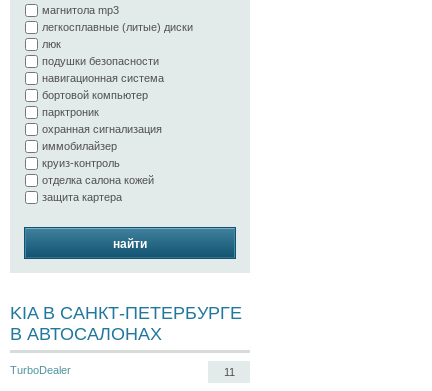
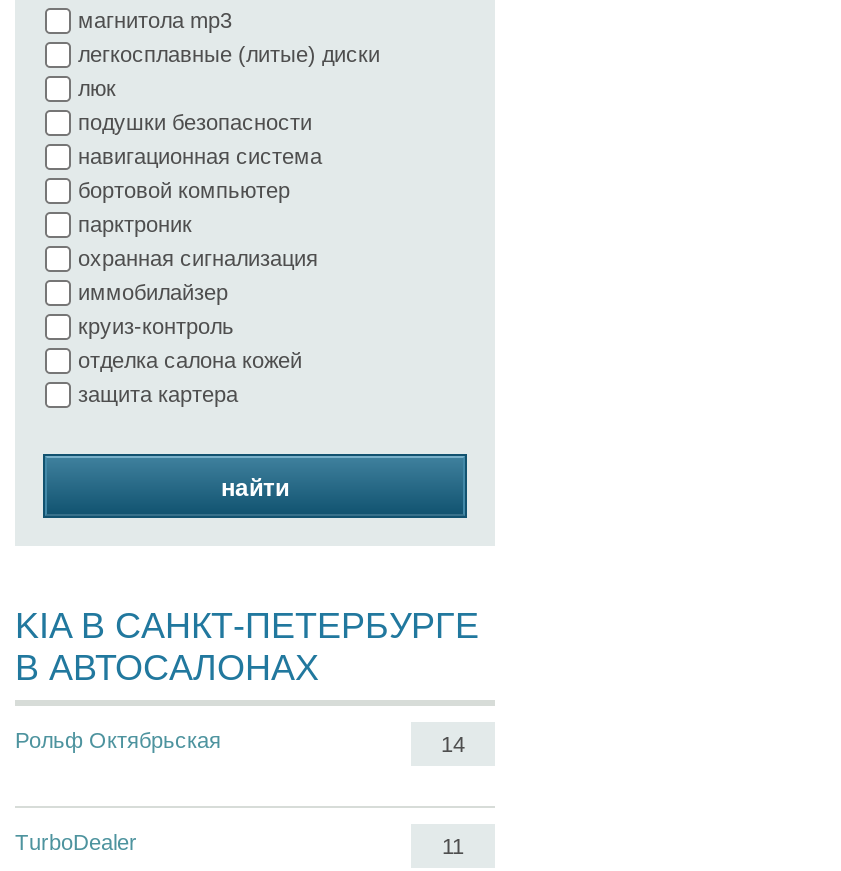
none -> [15,728,465,756] Рольф Октябрьская | 14

